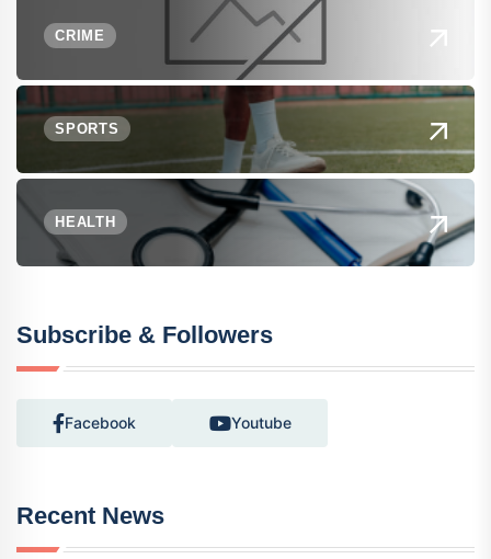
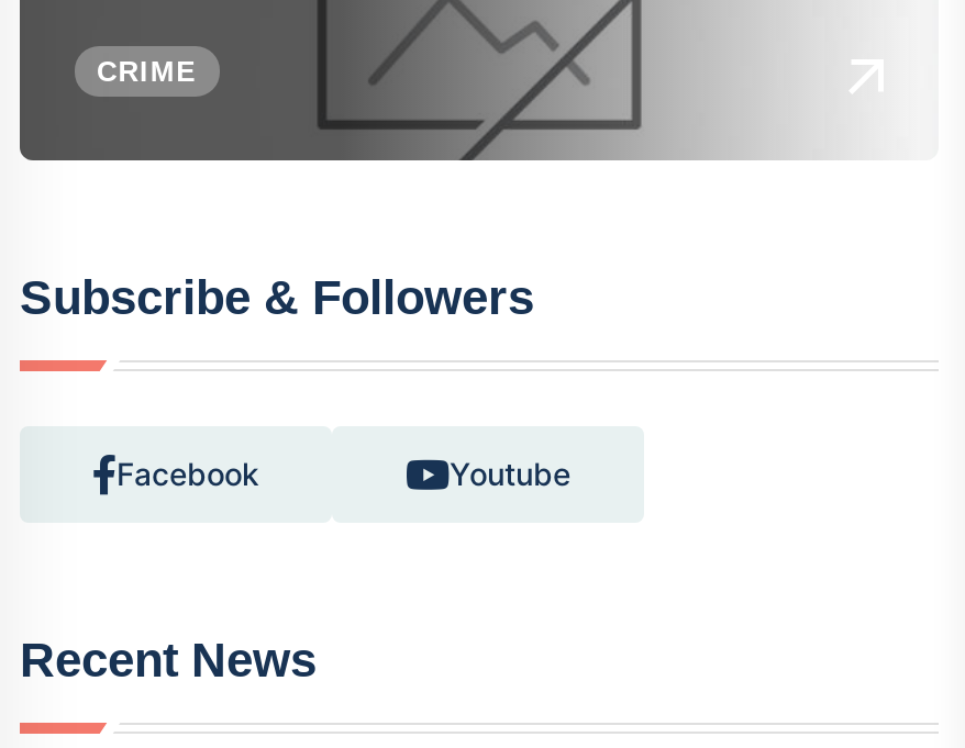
[18,84,476,267] [image] | SPORTS -> none
[55,214,116,231] HEALTH -> none

